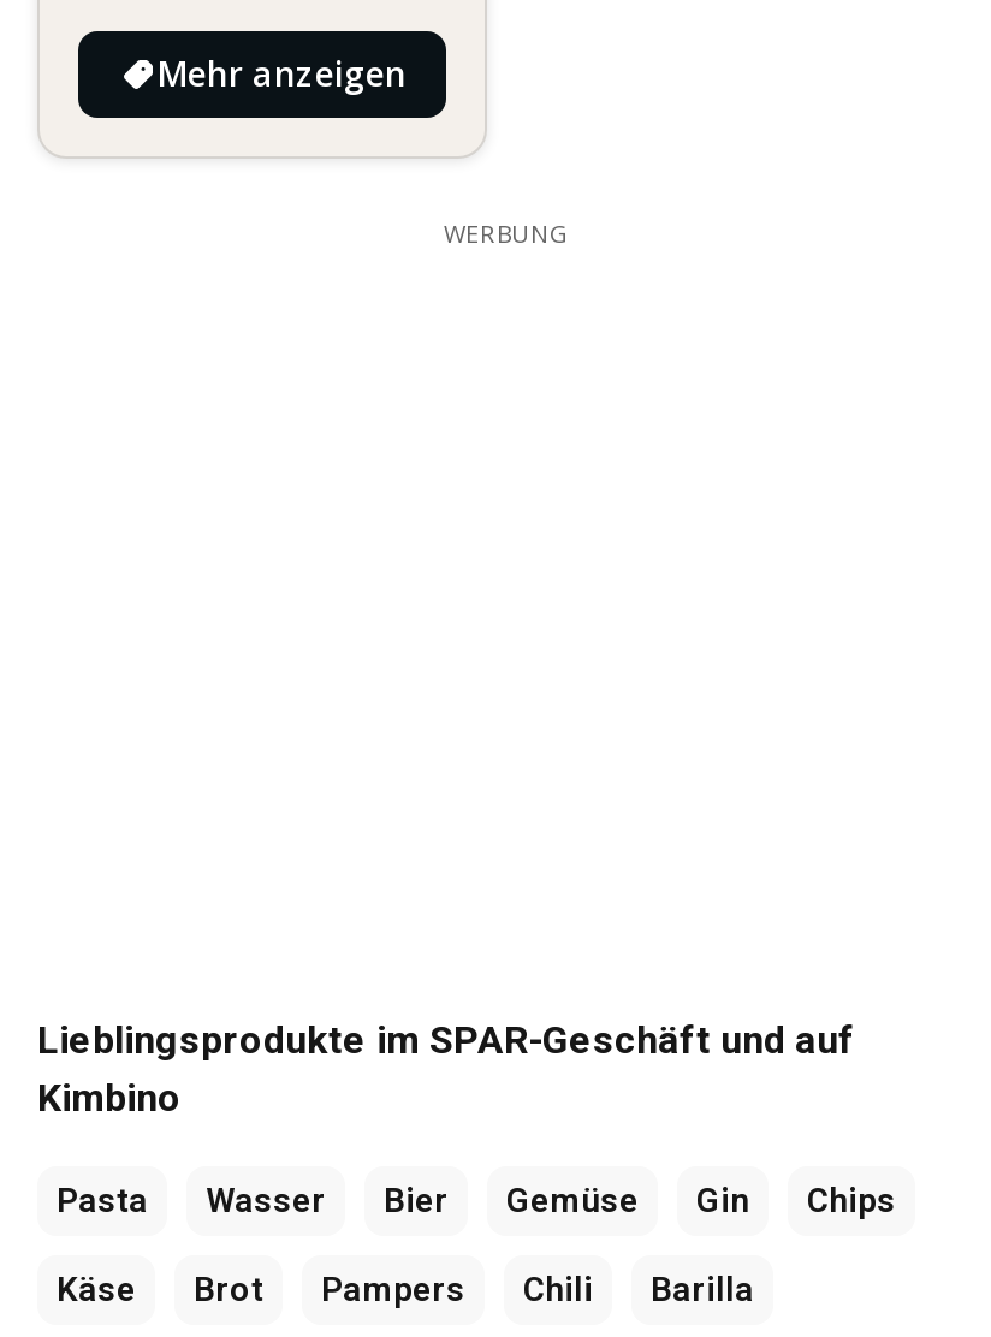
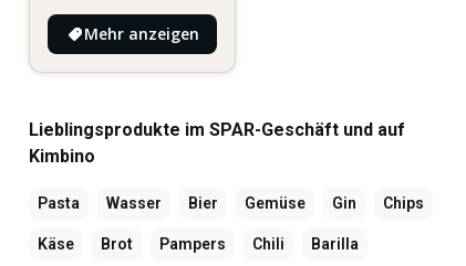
[444,216,569,249] WERBUNG -> none

